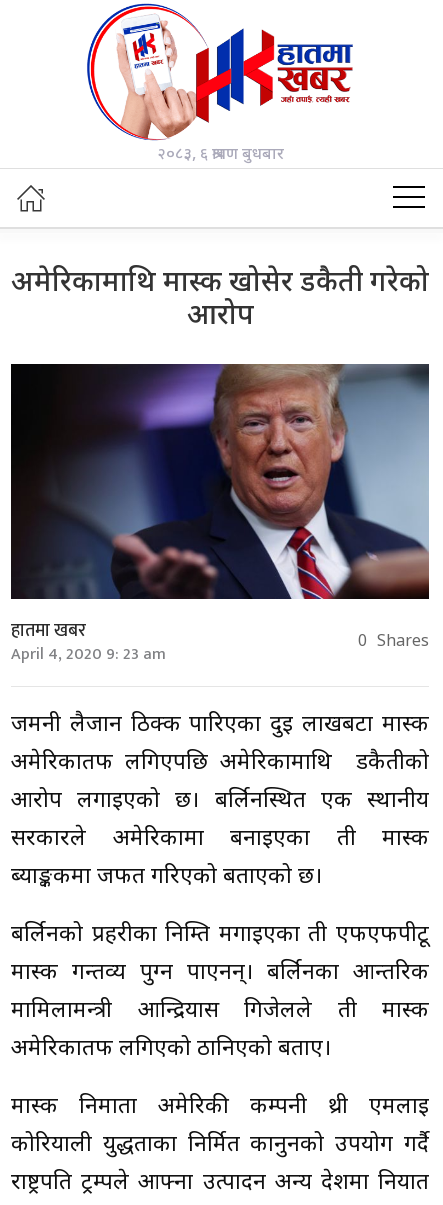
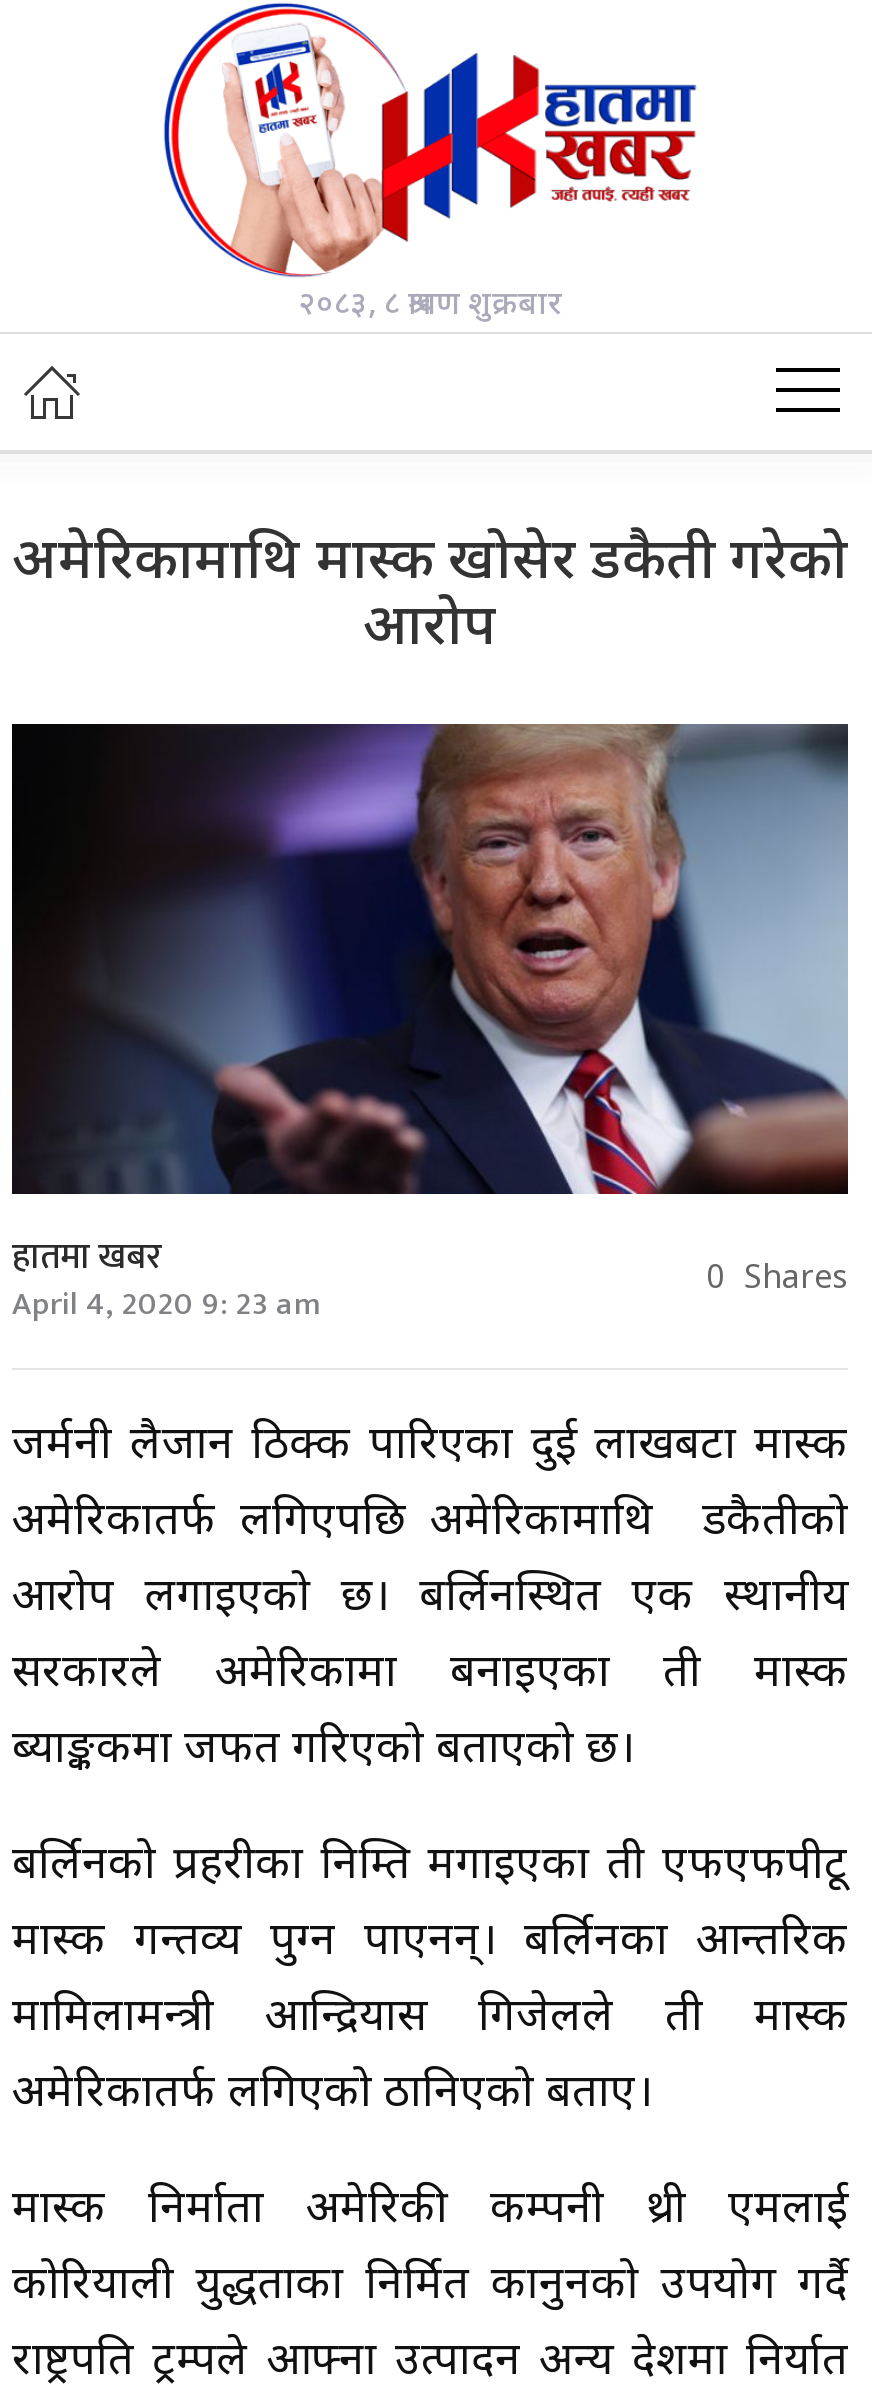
[156,145,283,166] २०८३, ६ श्रावण बुधबार -> [298,286,562,328] २०८३, ८ श्रावण शुक्रबार

